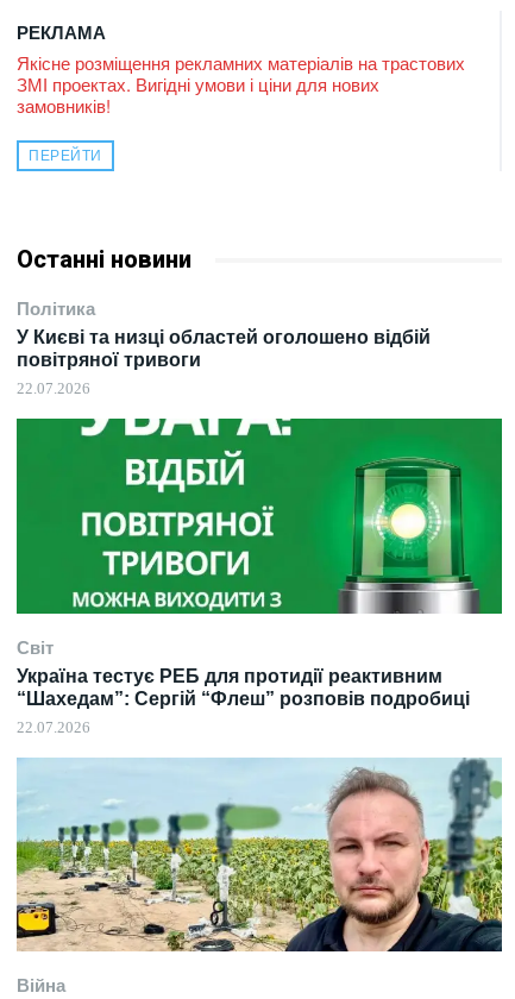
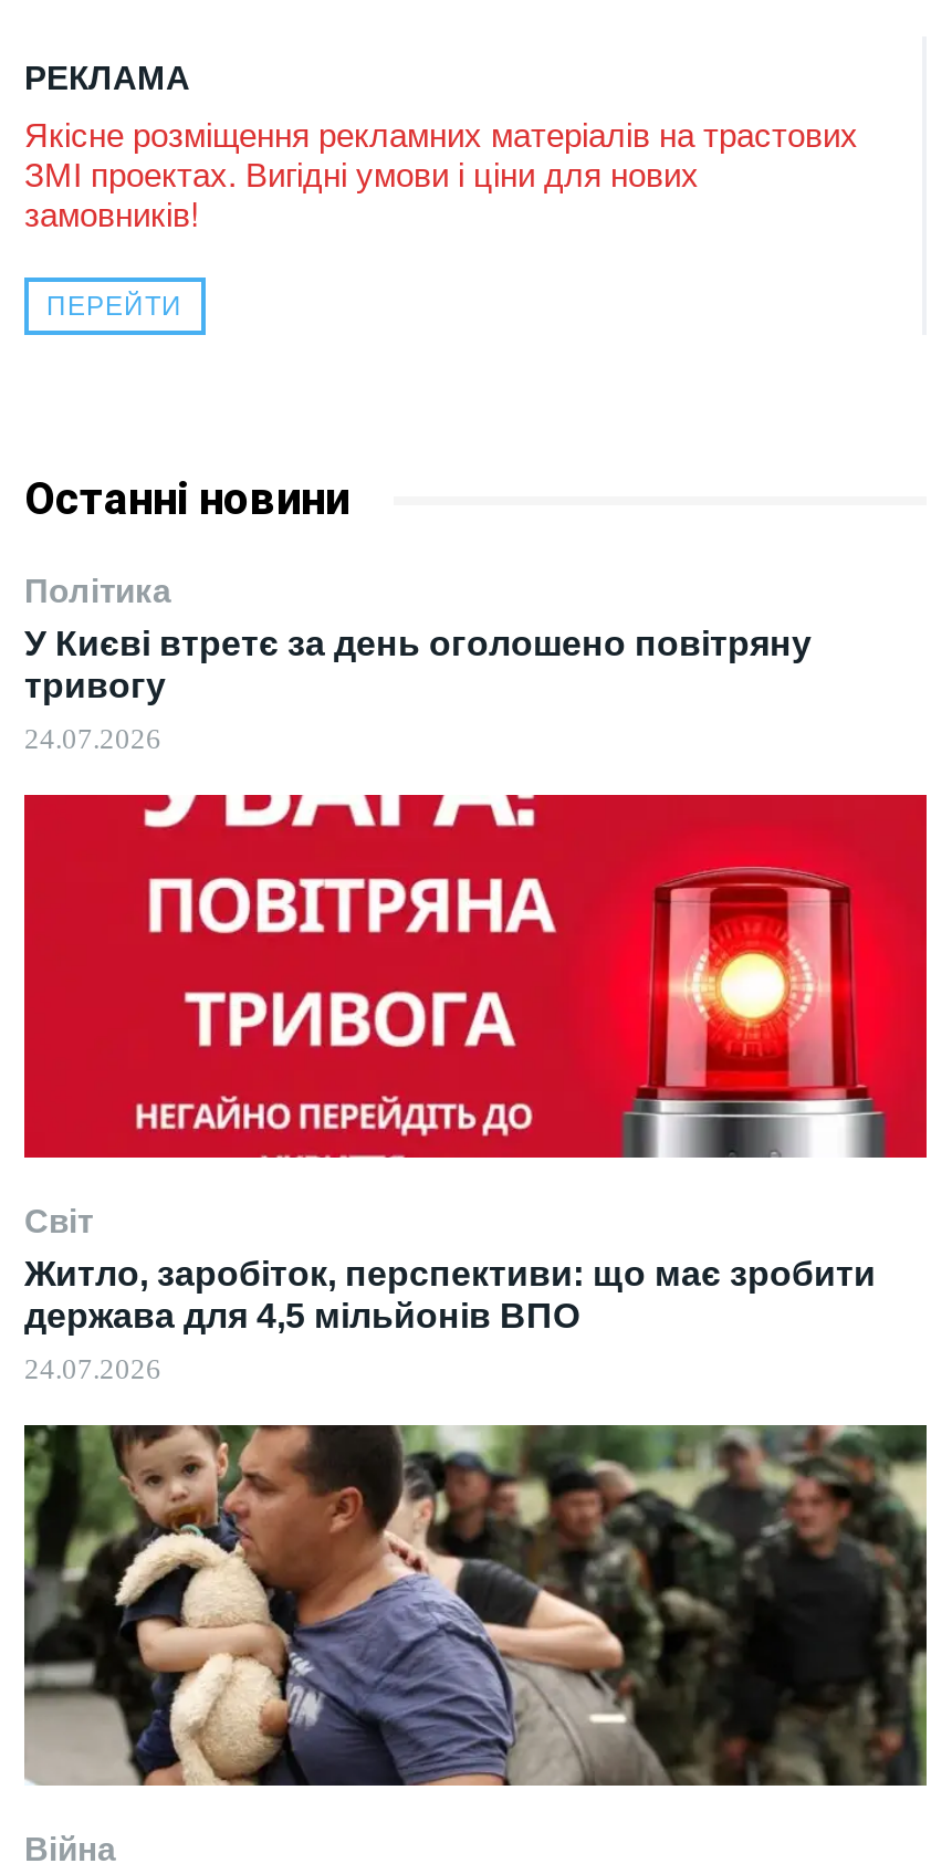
[17,328,431,370] У Києві та низці областей оголошено відбій | повітряної тривоги -> [24,626,812,705] У Києві втретє за день оголошено повітряну | тривогу
[17,380,90,398] 22.07.2026 -> [24,723,161,756] 24.07.2026
[15,417,503,615] [image] -> [22,793,929,1160] [image]
[17,665,470,708] Україна тестує РЕБ для протидії реактивним | “Шахедам”: Сергій “Флеш” розповів подробиці -> [24,1254,876,1333] Житло, заробіток, перспективи: що має зробити | держава для 4,5 мільйонів ВПО
[17,718,90,736] 22.07.2026 -> [24,1351,161,1384] 24.07.2026
[15,758,503,953] [image] -> [22,1423,929,1788] [image]

